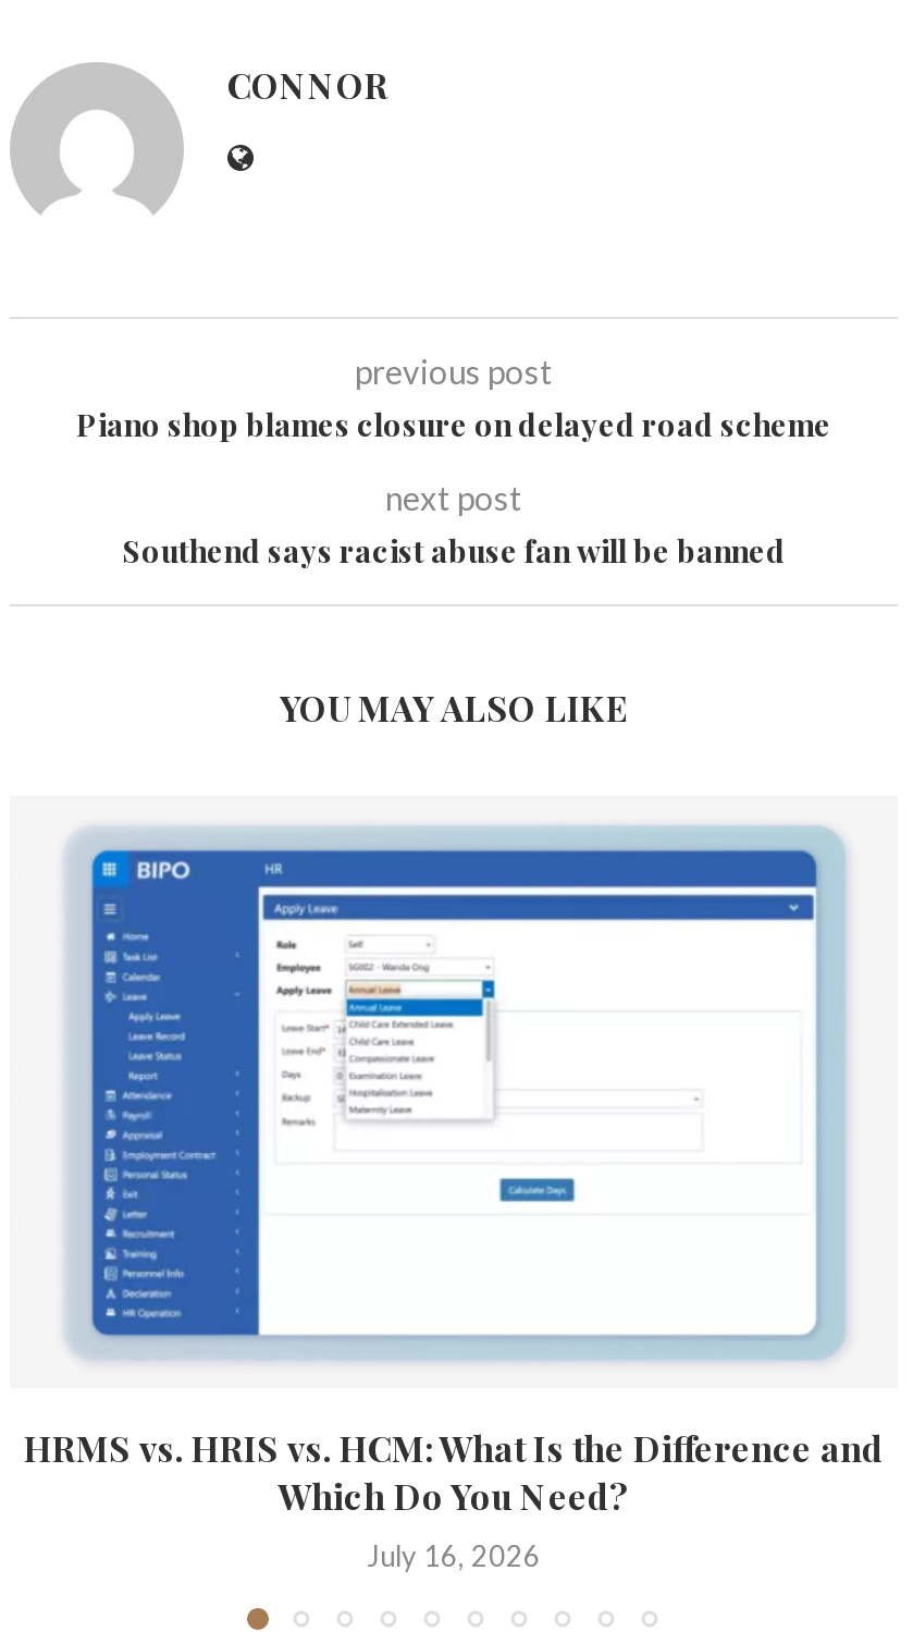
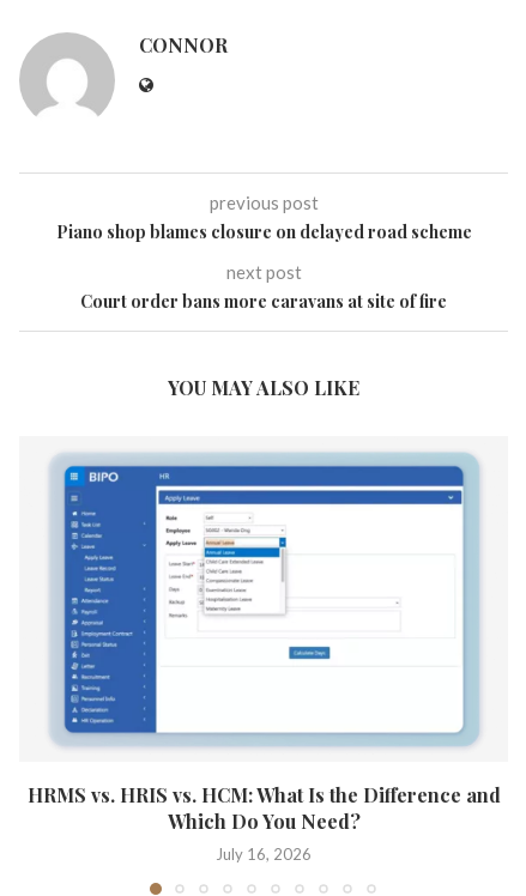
[122,530,786,571] Southend says racist abuse fan will be banned -> [80,290,447,312] Court order bans more caravans at site of fire

